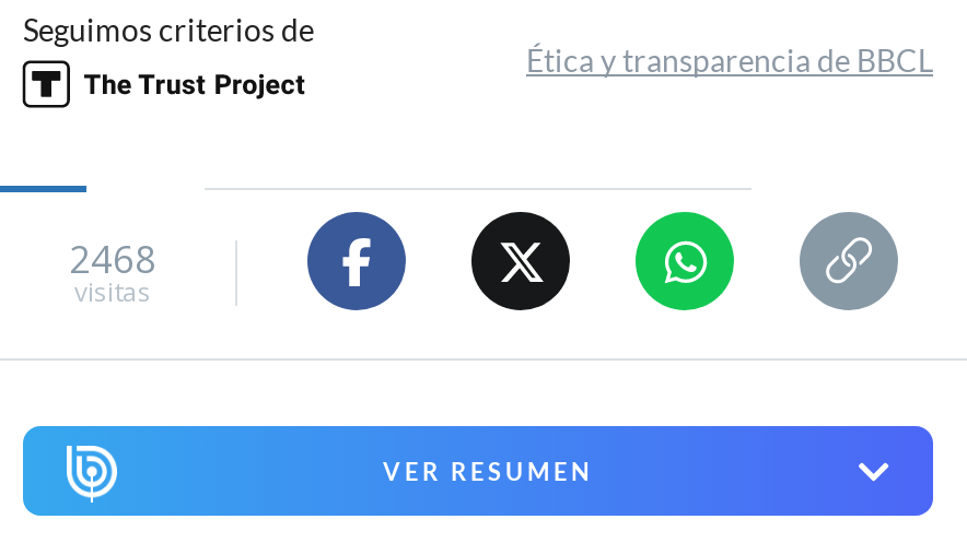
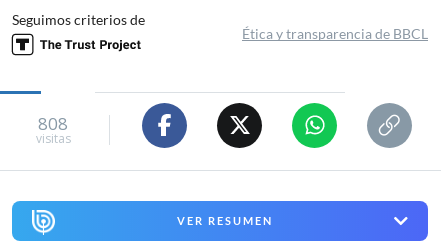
[69,234,156,284] 2468 -> [38,112,68,135] 808

